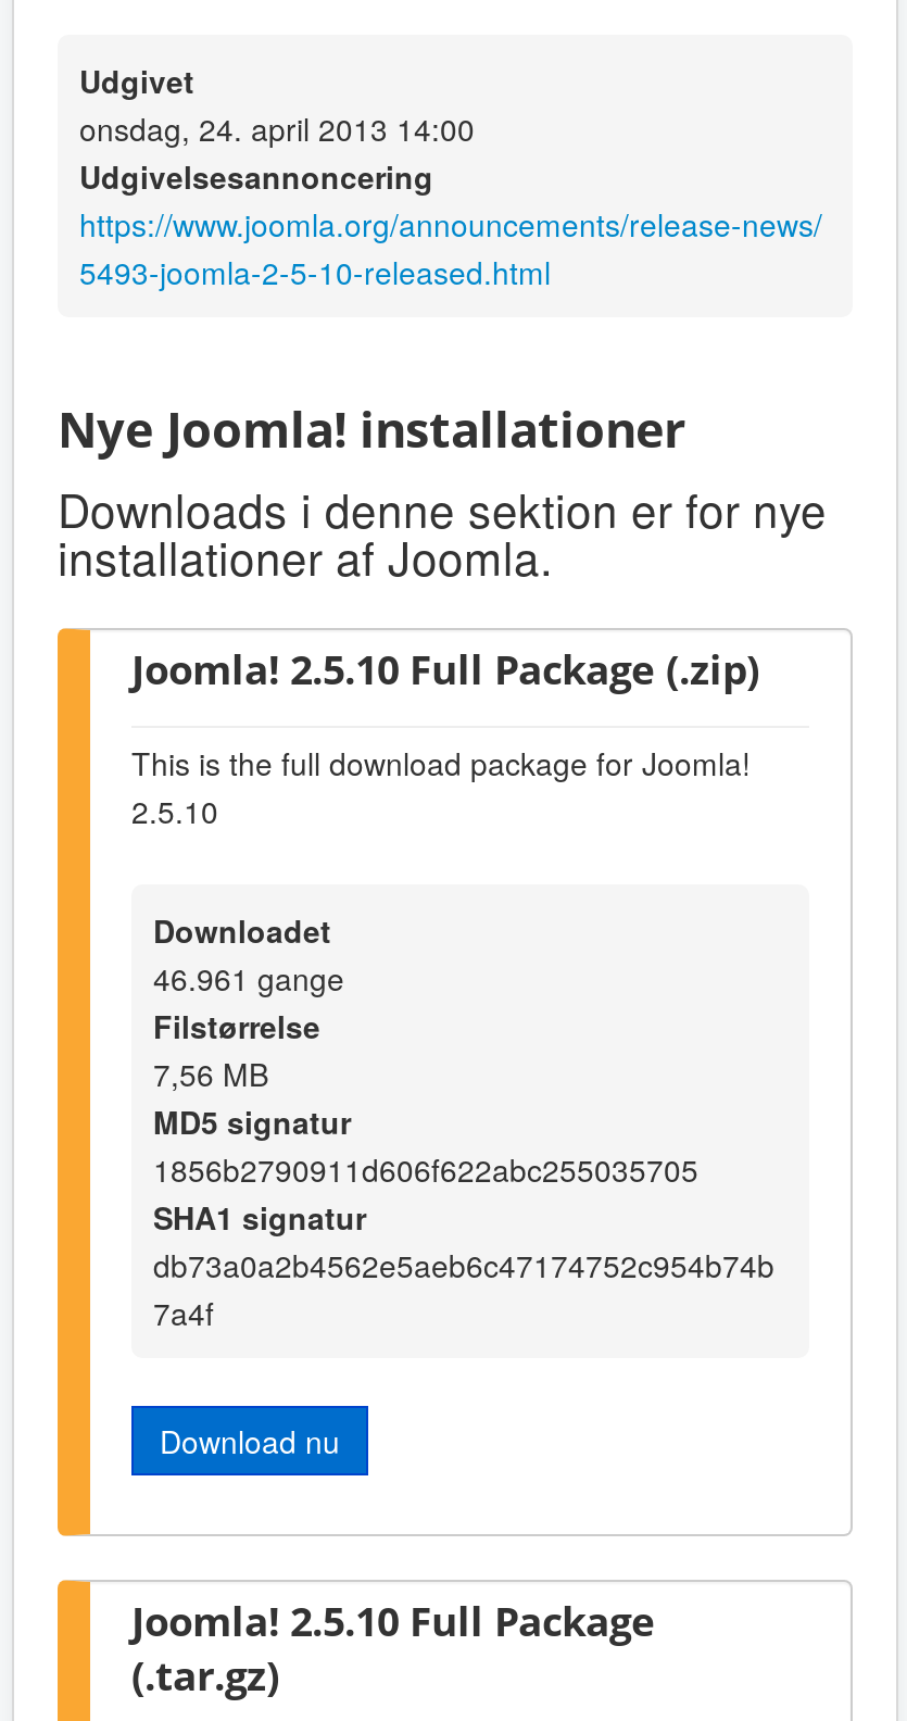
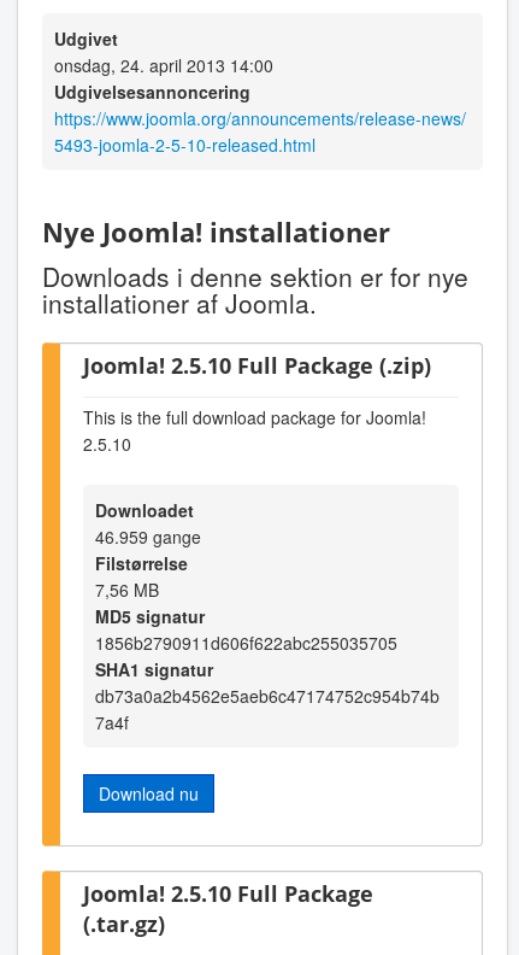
[153,956,344,999] 46.961 gange -> [95,524,201,548] 46.959 gange

